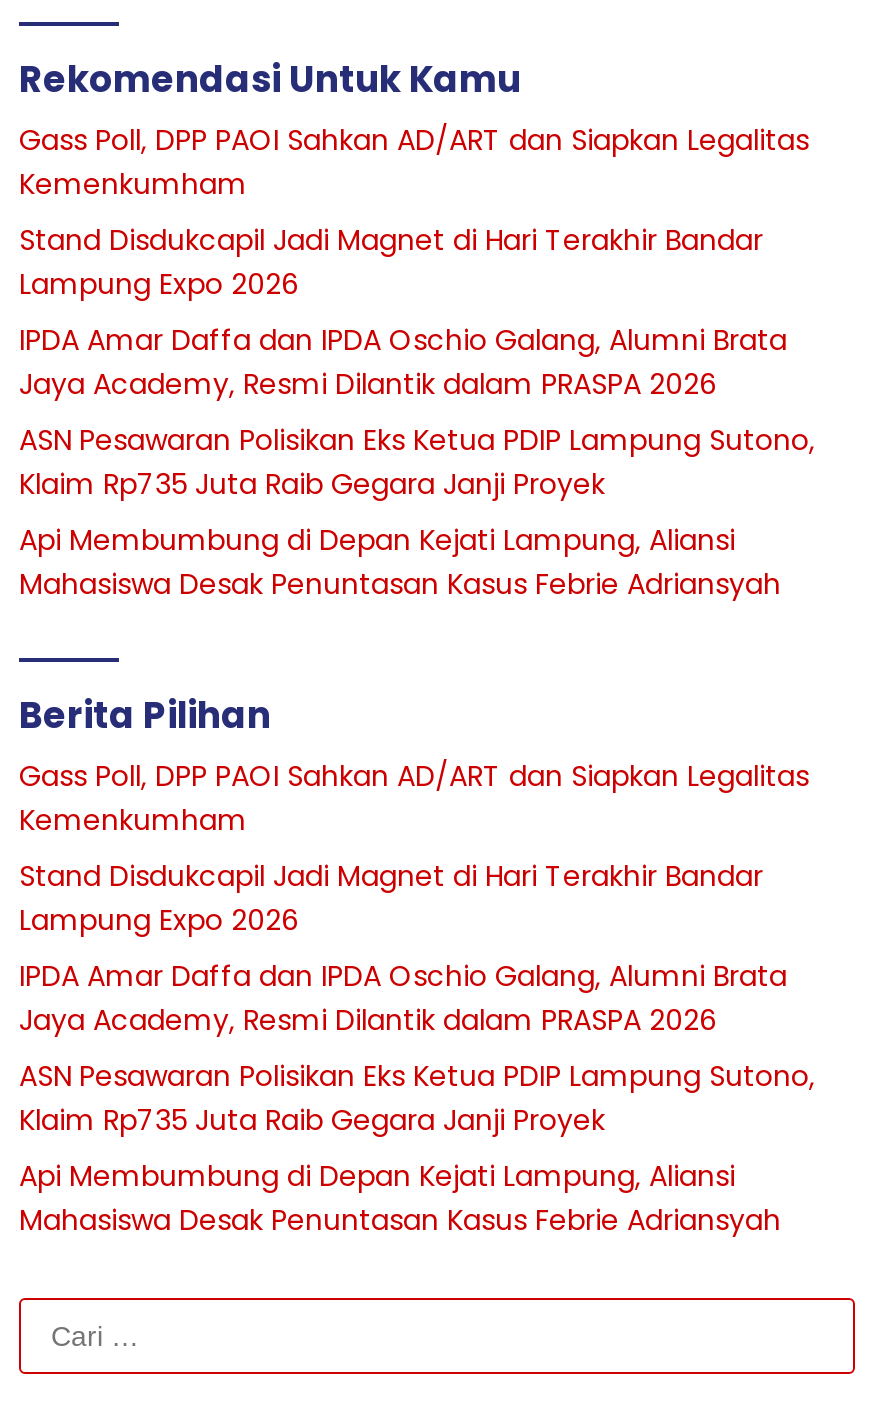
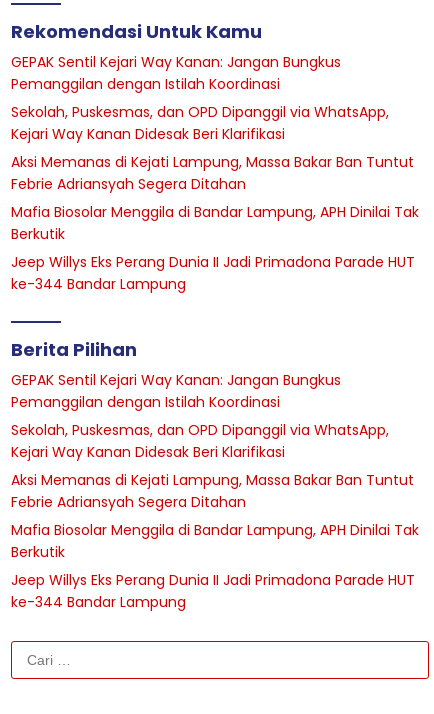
[19,120,815,604] Gass Poll, DPP PAOI Sahkan AD/ART dan Siapkan Legalitas | Kemenkumham | Stand Disdukcapil Jadi Magnet di Hari Terakhir Bandar | Lampung Expo 2026 | IPDA Amar Daffa dan IPDA Oschio Galang, Alumni Brata | Jaya Academy, Resmi Dilantik dalam PRASPA 2026 | ASN Pesawaran Polisikan Eks Ketua PDIP Lampung Sutono, | Klaim Rp735 Juta Raib Gegara Janji Proyek | Api Membumbung di Depan Kejati Lampung, Aliansi | Mahasiswa Desak Penuntasan Kasus Febrie Adriansyah -> [11,52,419,294] GEPAK Sentil Kejari Way Kanan: Jangan Bungkus | Pemanggilan dengan Istilah Koordinasi | Sekolah, Puskesmas, dan OPD Dipanggil via WhatsApp, | Kejari Way Kanan Didesak Beri Klarifikasi | Aksi Memanas di Kejati Lampung, Massa Bakar Ban Tuntut | Febrie Adriansyah Segera Ditahan | Mafia Biosolar Menggila di Bandar Lampung, APH Dinilai Tak | Berkutik | Jeep Willys Eks Perang Dunia II Jadi Primadona Parade HUT | ke-344 Bandar Lampung
[19,756,815,1240] Gass Poll, DPP PAOI Sahkan AD/ART dan Siapkan Legalitas | Kemenkumham | Stand Disdukcapil Jadi Magnet di Hari Terakhir Bandar | Lampung Expo 2026 | IPDA Amar Daffa dan IPDA Oschio Galang, Alumni Brata | Jaya Academy, Resmi Dilantik dalam PRASPA 2026 | ASN Pesawaran Polisikan Eks Ketua PDIP Lampung Sutono, | Klaim Rp735 Juta Raib Gegara Janji Proyek | Api Membumbung di Depan Kejati Lampung, Aliansi | Mahasiswa Desak Penuntasan Kasus Febrie Adriansyah -> [11,370,419,612] GEPAK Sentil Kejari Way Kanan: Jangan Bungkus | Pemanggilan dengan Istilah Koordinasi | Sekolah, Puskesmas, dan OPD Dipanggil via WhatsApp, | Kejari Way Kanan Didesak Beri Klarifikasi | Aksi Memanas di Kejati Lampung, Massa Bakar Ban Tuntut | Febrie Adriansyah Segera Ditahan | Mafia Biosolar Menggila di Bandar Lampung, APH Dinilai Tak | Berkutik | Jeep Willys Eks Perang Dunia II Jadi Primadona Parade HUT | ke-344 Bandar Lampung

